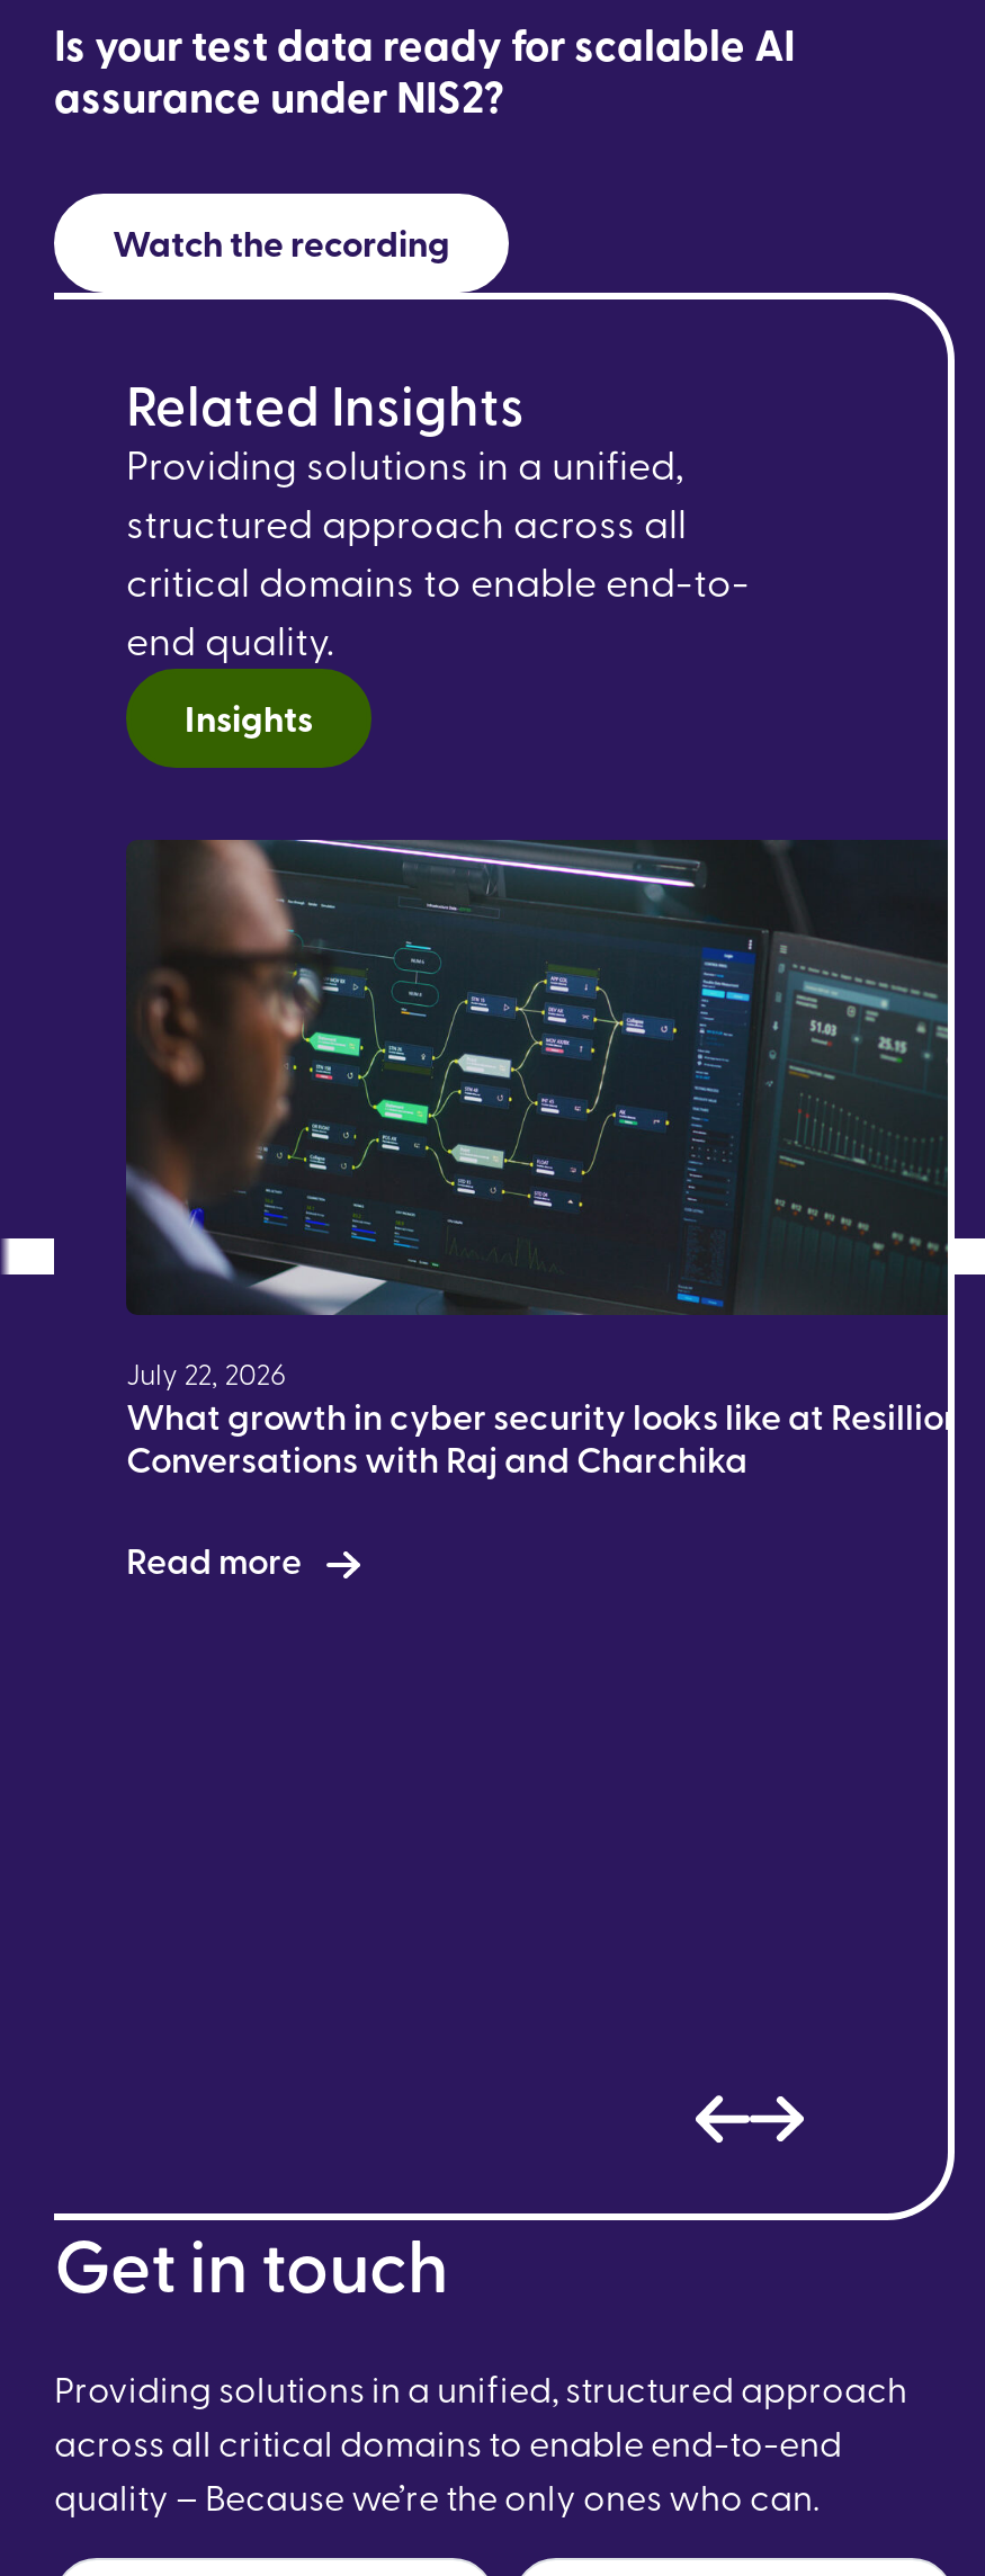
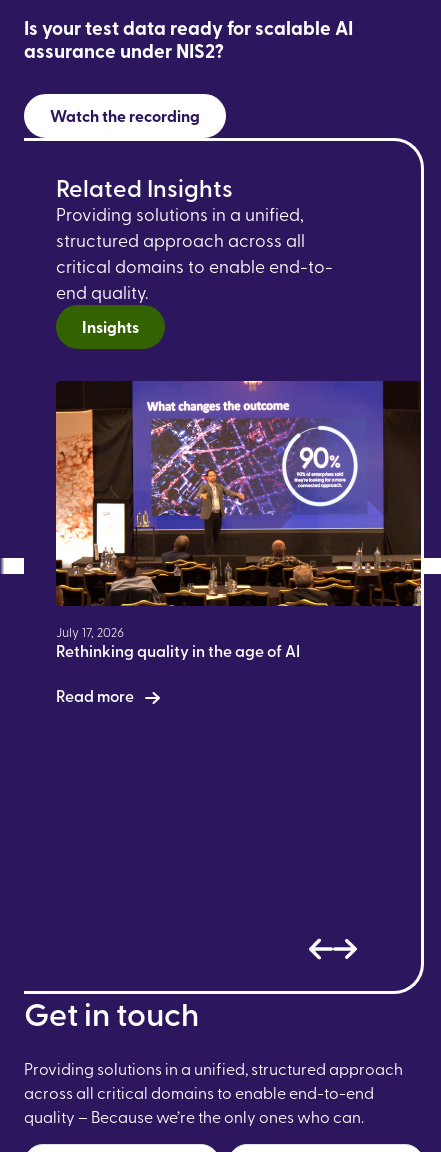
[124,838,973,1484] [image] | July 22, 2026 | What growth in cyber security looks like at Resillion: | Conversations with Raj and Charchika -> [55,380,422,662] [image] | July 17, 2026 | Rethinking quality in the age of AI

